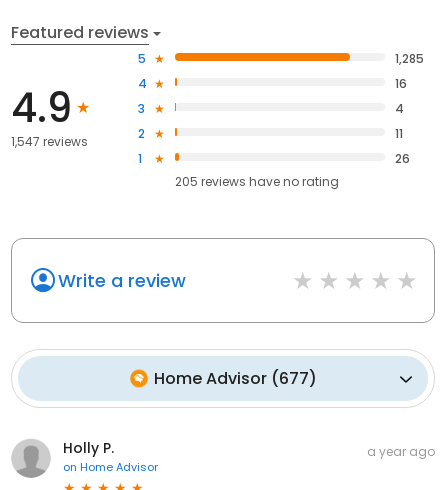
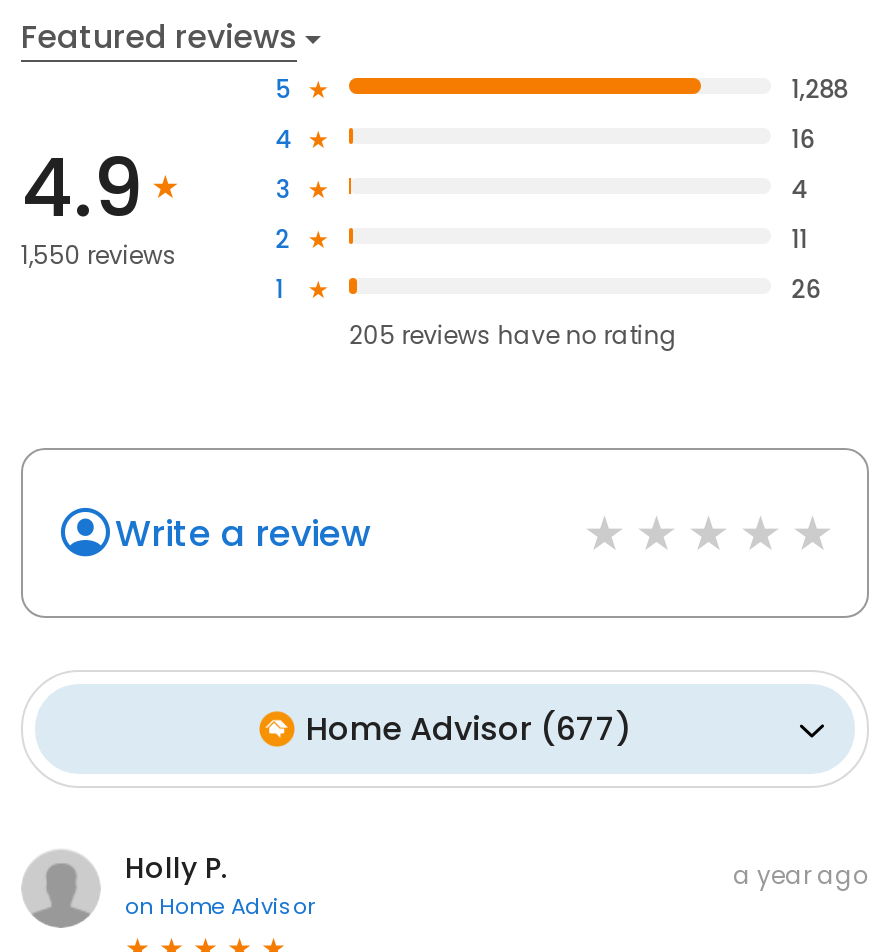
[395,50,424,67] 1,285 -> [791,72,847,106] 1,288
[11,133,88,150] 1,547 reviews -> [21,237,177,271] 1,550 reviews

